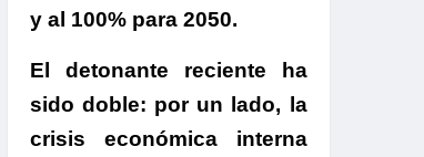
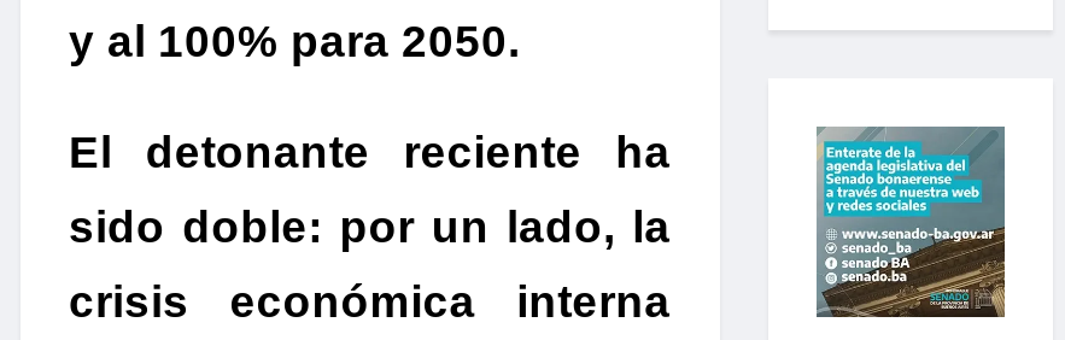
none -> [814,125,1007,321] [image]

